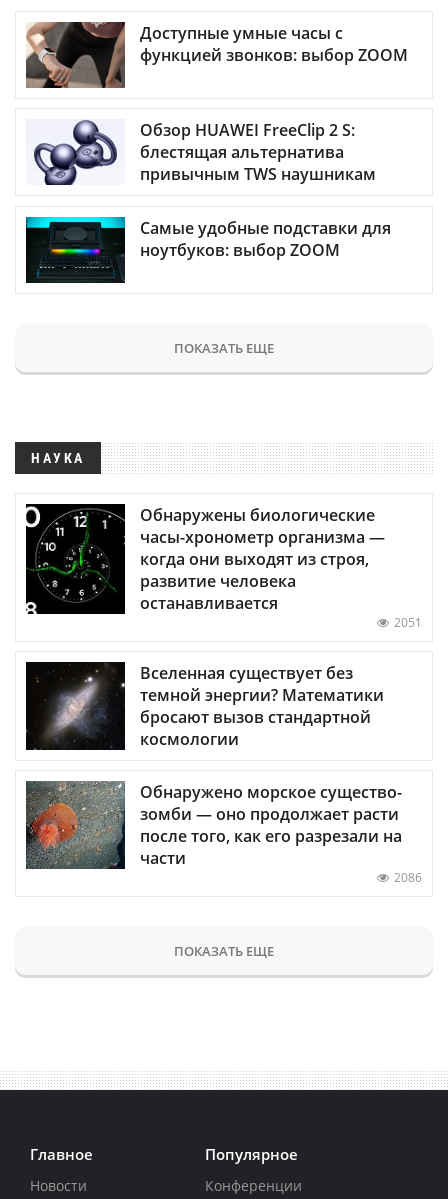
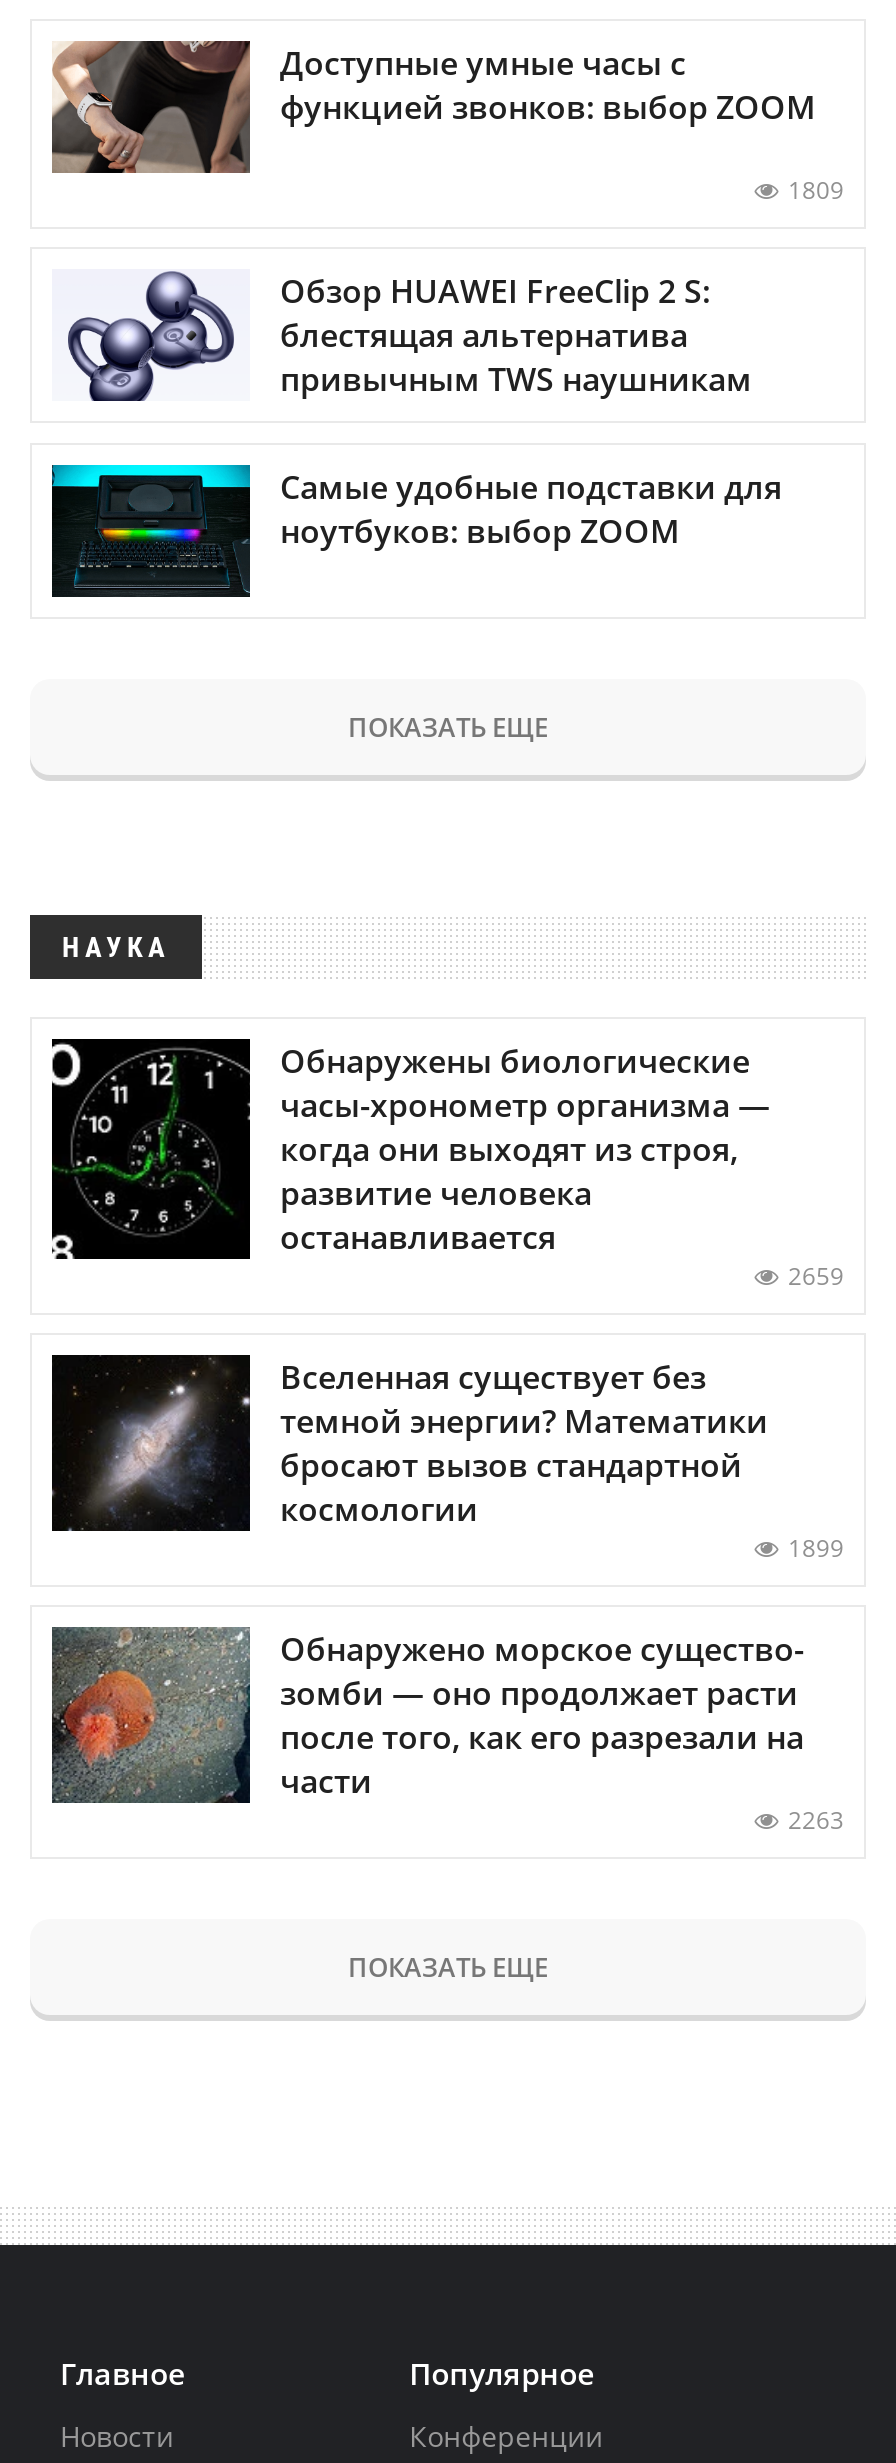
none -> [788,173,844,207] 1809
[394,614,422,631] 2051 -> [788,1258,844,1292] 2659
none -> [788,1531,844,1565] 1899
[394,869,422,886] 2086 -> [788,1803,844,1837] 2263

